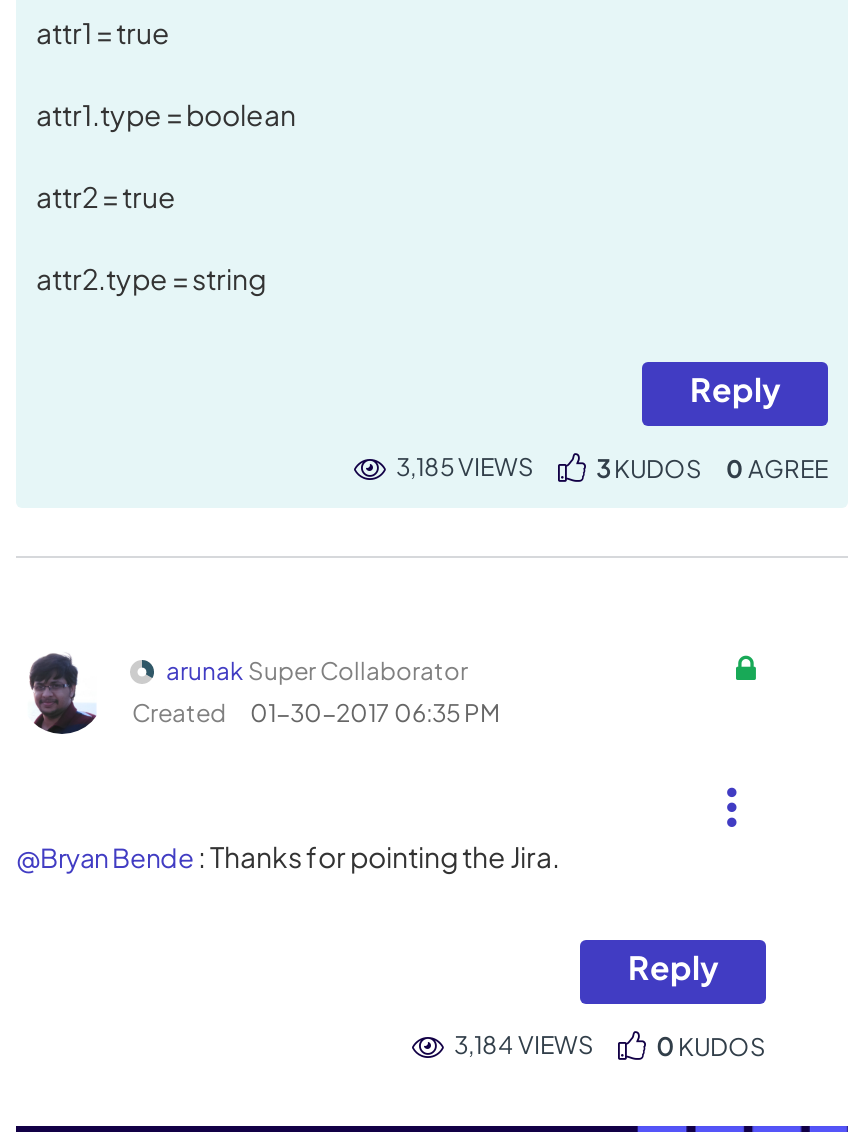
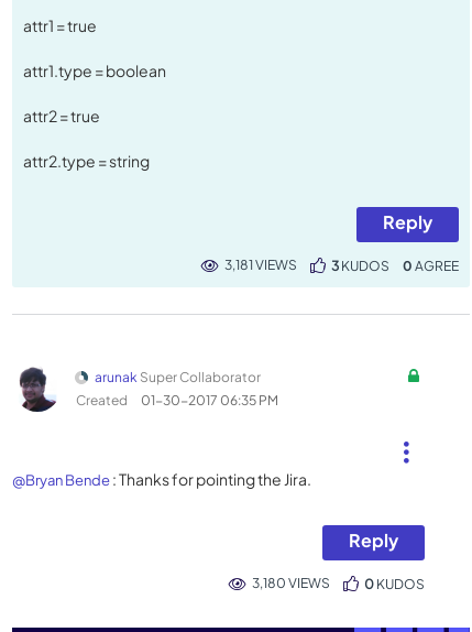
[396,452,534,482] 3,185 VIEWS -> [224,257,297,273] 3,181 VIEWS
[454,1030,594,1060] 3,184 VIEWS -> [252,575,330,591] 3,180 VIEWS

